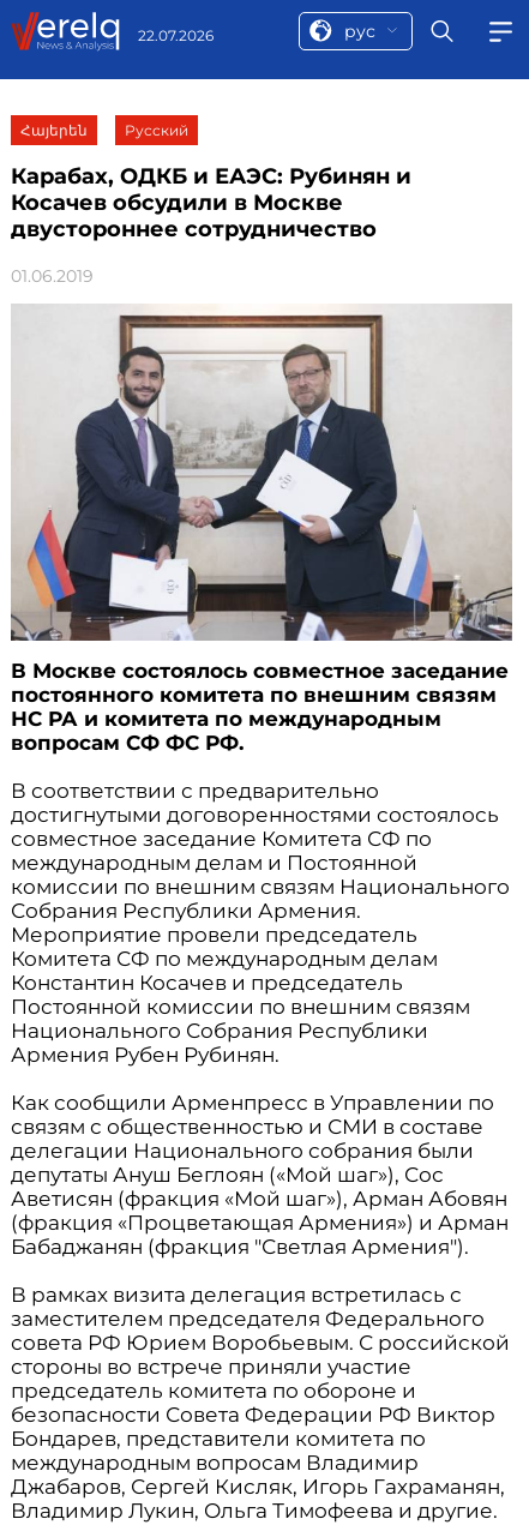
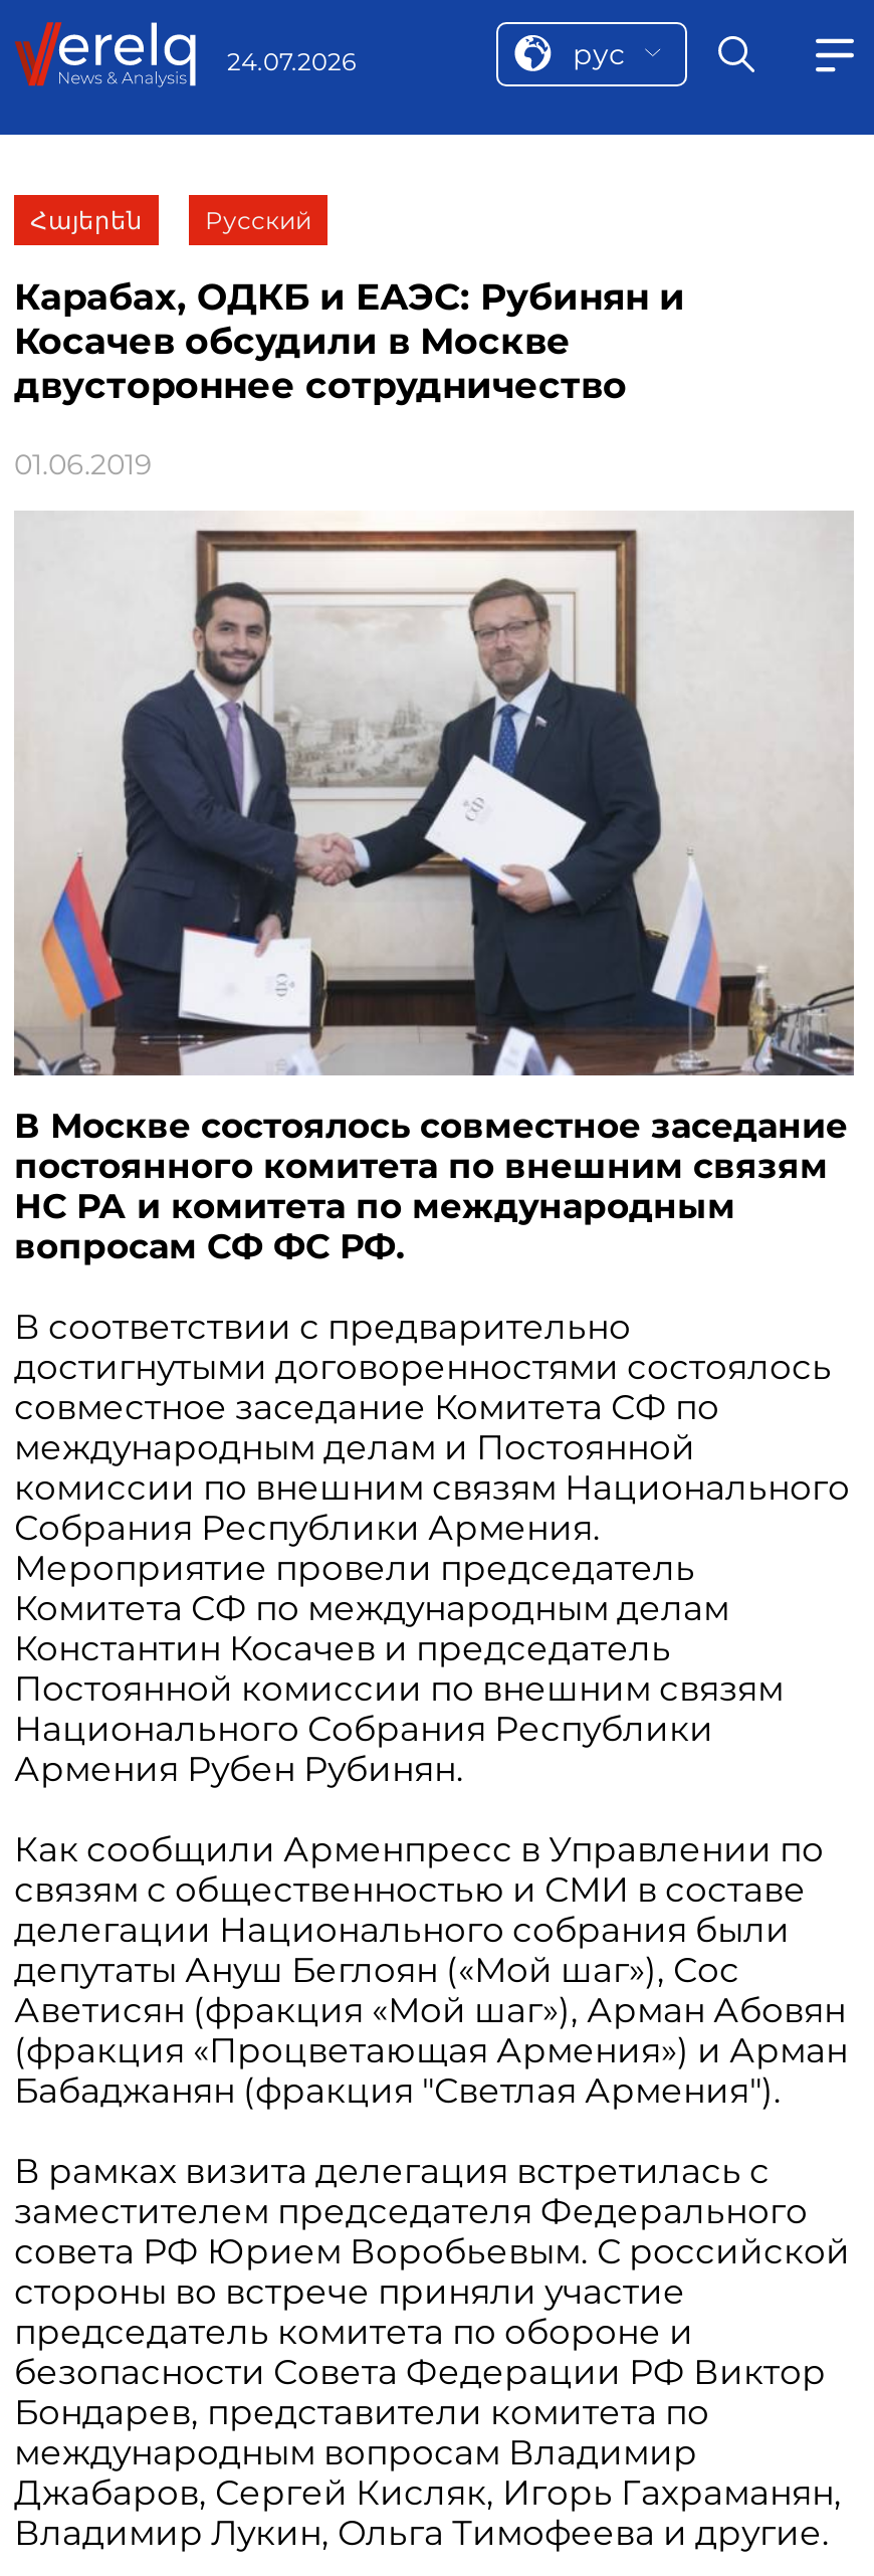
[138,26,214,44] 22.07.2026 -> [227,45,356,75] 24.07.2026

